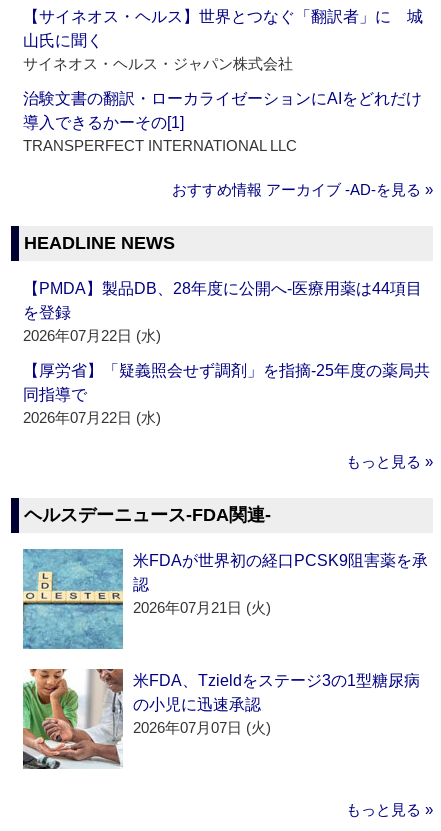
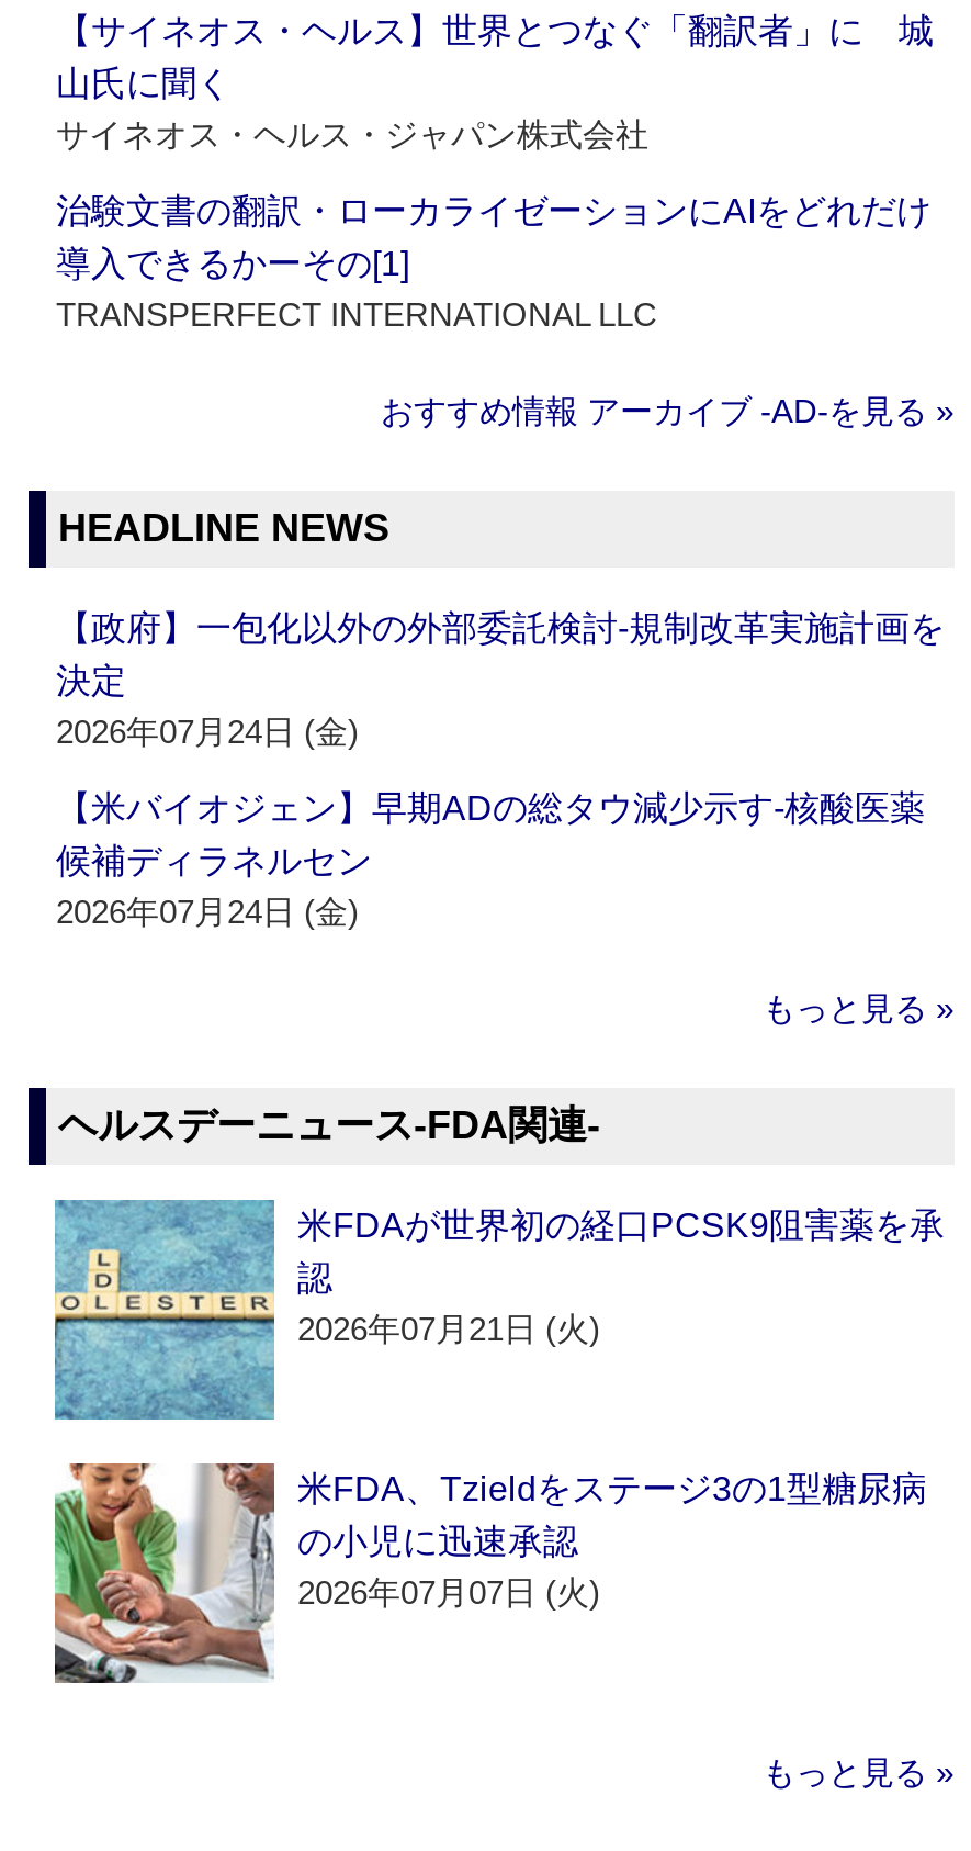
[23,280,422,344] 【PMDA】製品DB、28年度に公開へ‐医療用薬は44項目 | を登録 | 2026年07月22日 (水) -> [56,610,944,751] 【政府】一包化以外の外部委託検討‐規制改革実施計画を | 決定 | 2026年07月24日 (金)
[23,362,430,426] 【厚労省】「疑義照会せず調剤」を指摘‐25年度の薬局共 | 同指導で | 2026年07月22日 (水) -> [56,790,925,931] 【米バイオジェン】早期ADの総タウ減少示す‐核酸医薬 | 候補ディラネルセン | 2026年07月24日 (金)

